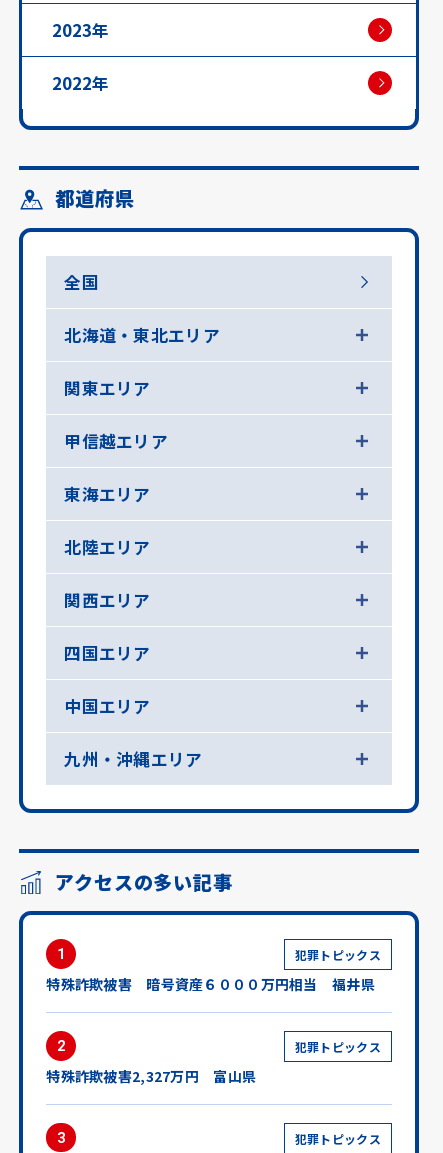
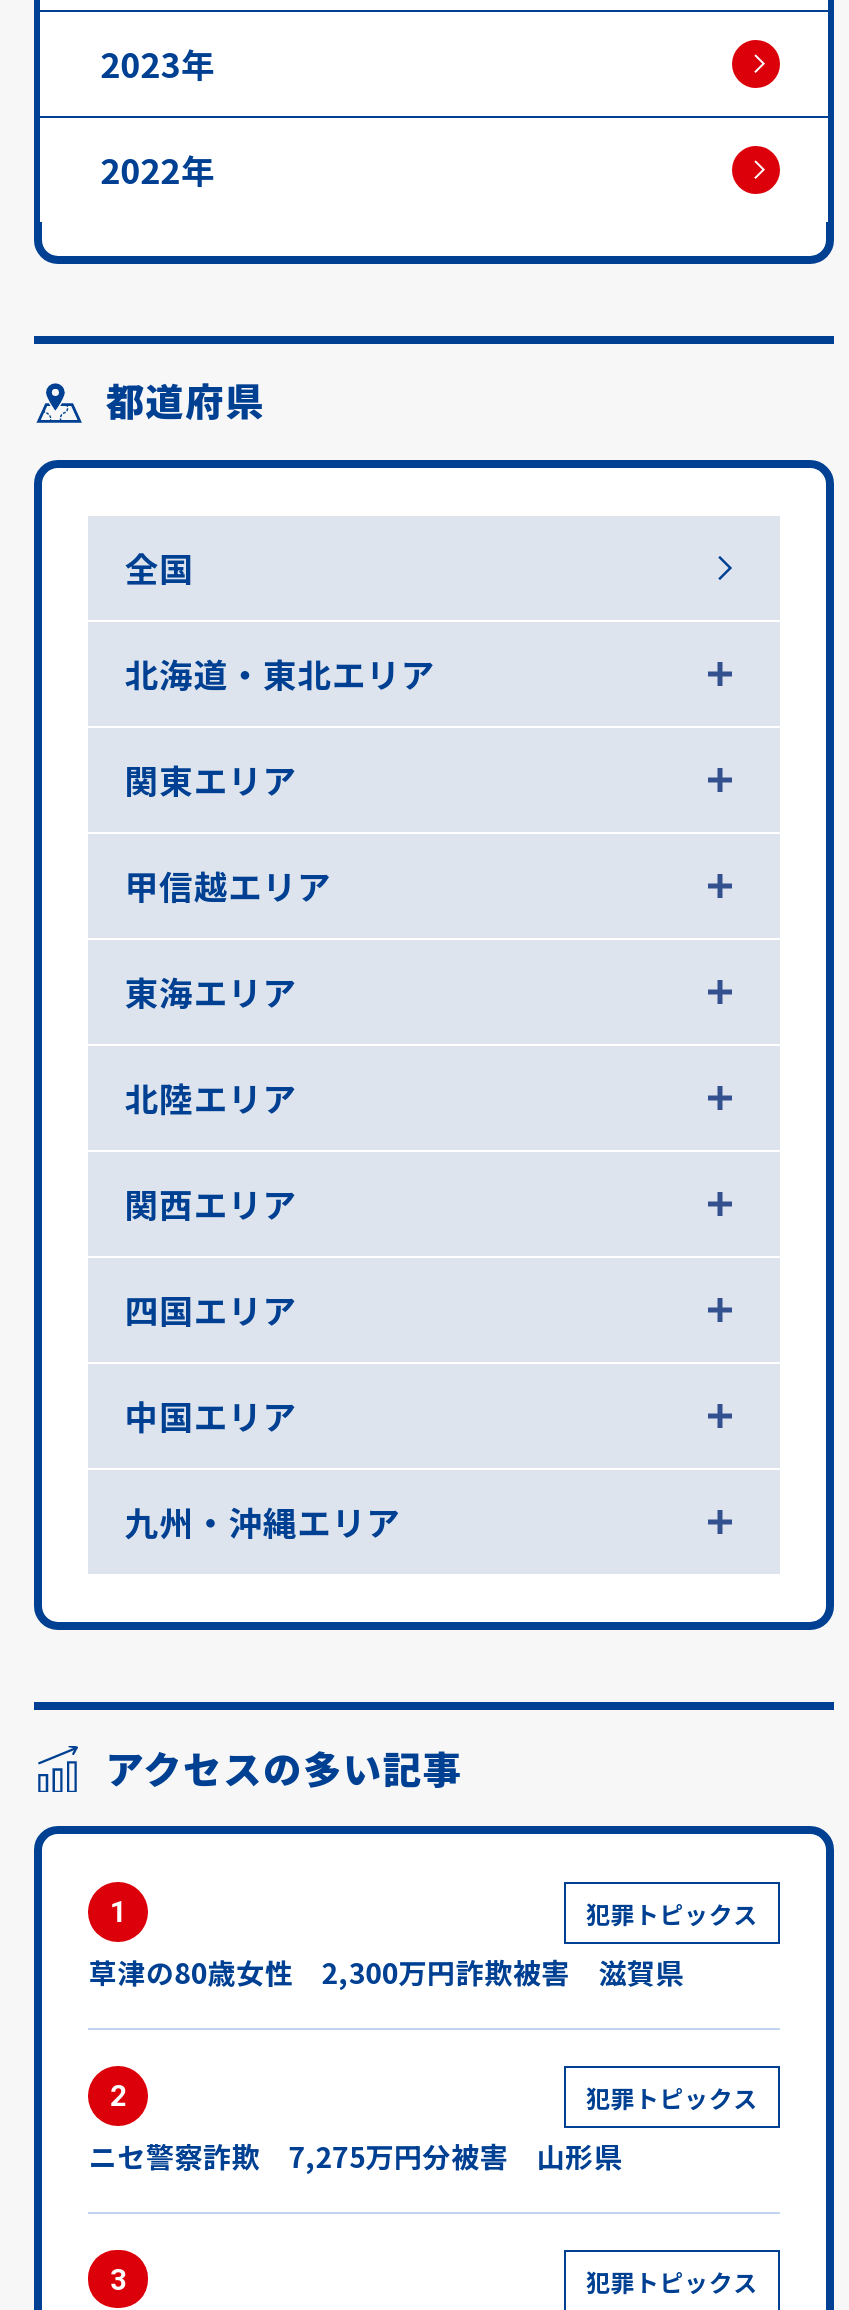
[46,974,375,994] 特殊詐欺被害 暗号資産６０００万円相当 福井県 -> [89,1952,691,1992] 草津の80歳女性 2,300万円詐欺被害 滋賀県
[46,1066,256,1086] 特殊詐欺被害2,327万円 富山県 -> [89,2135,622,2175] ニセ警察詐欺 7,275万円分被害 山形県

